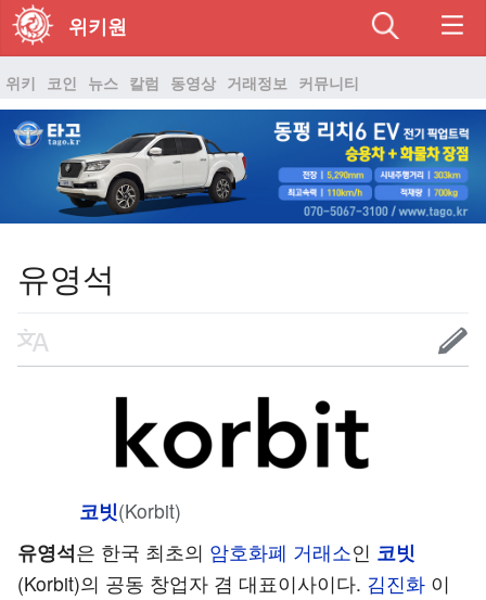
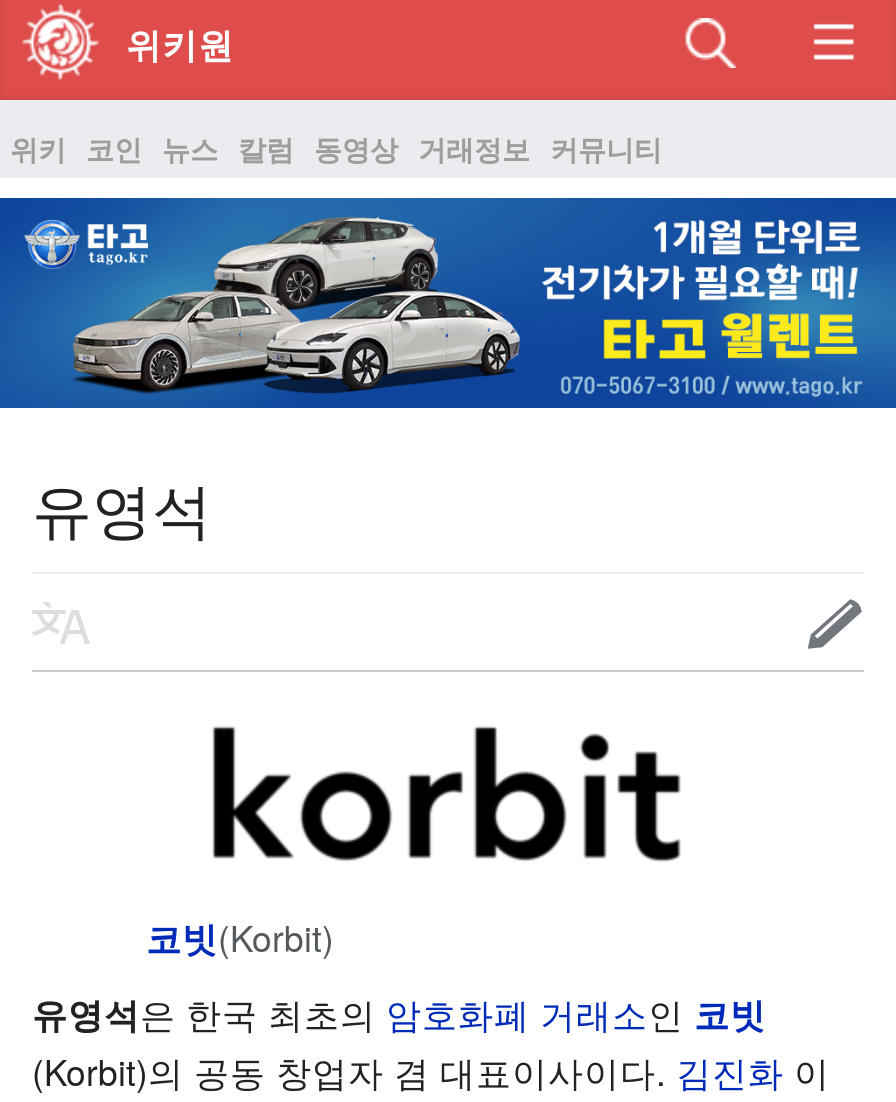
[40,120,470,217] [image] -> [72,216,864,394] [image]

